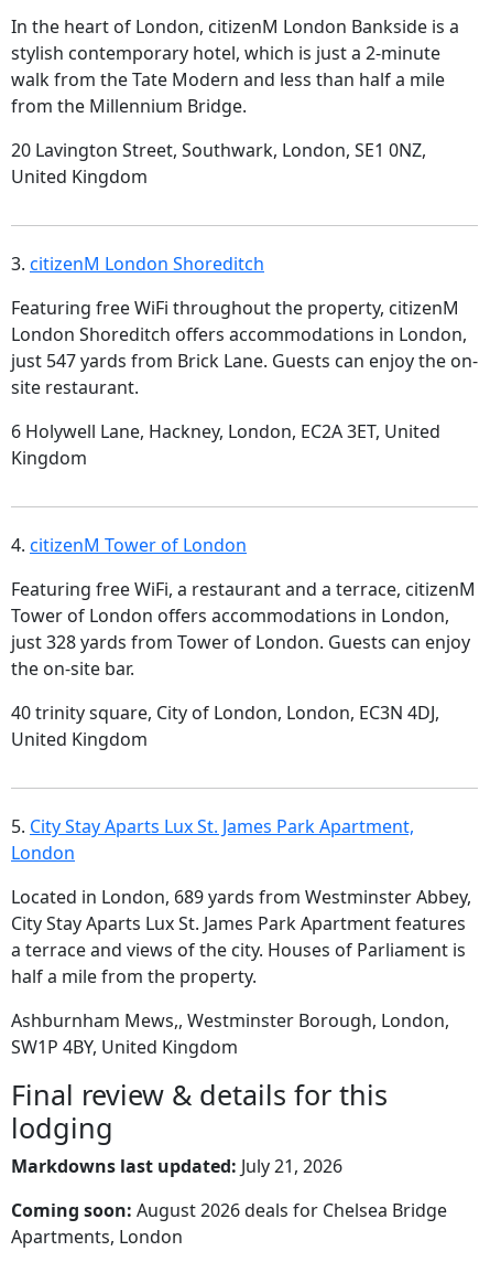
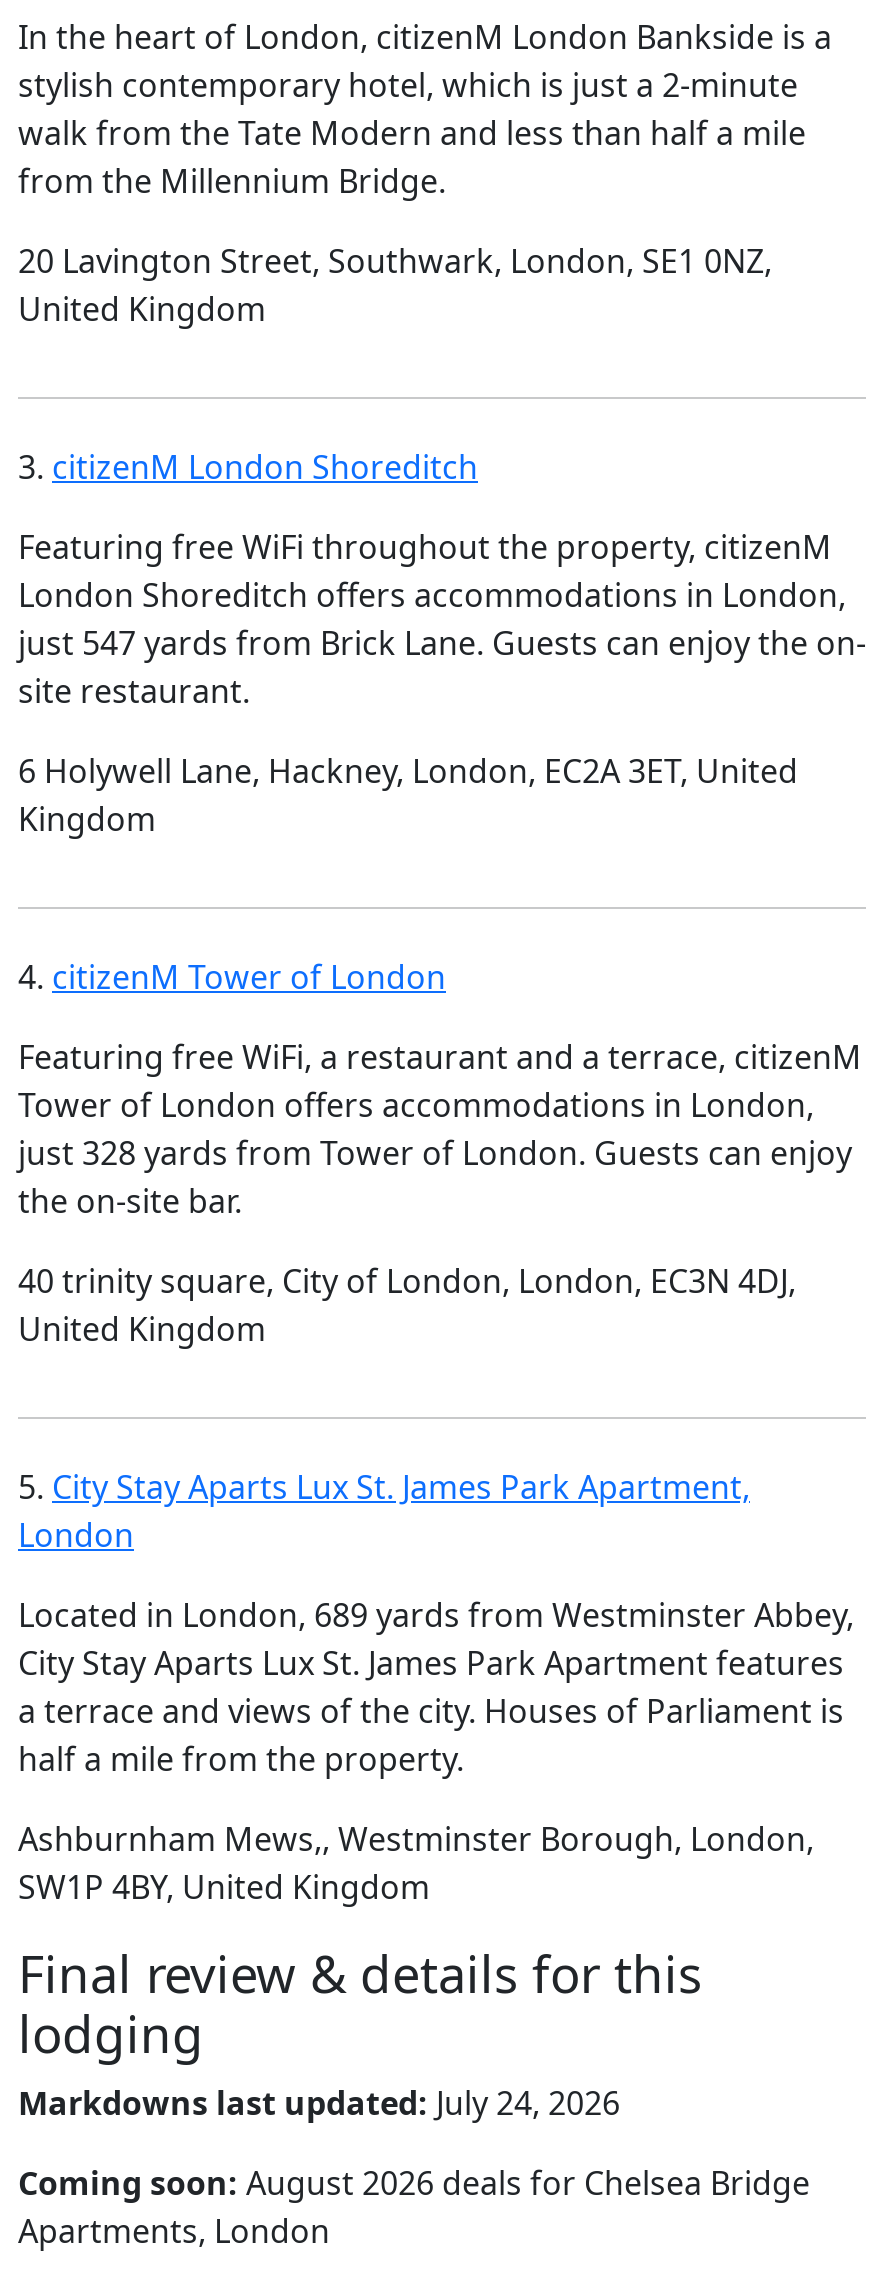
[11,1154,342,1178] Markdowns last updated: July 21, 2026 -> [18,2081,620,2125] Markdowns last updated: July 24, 2026

